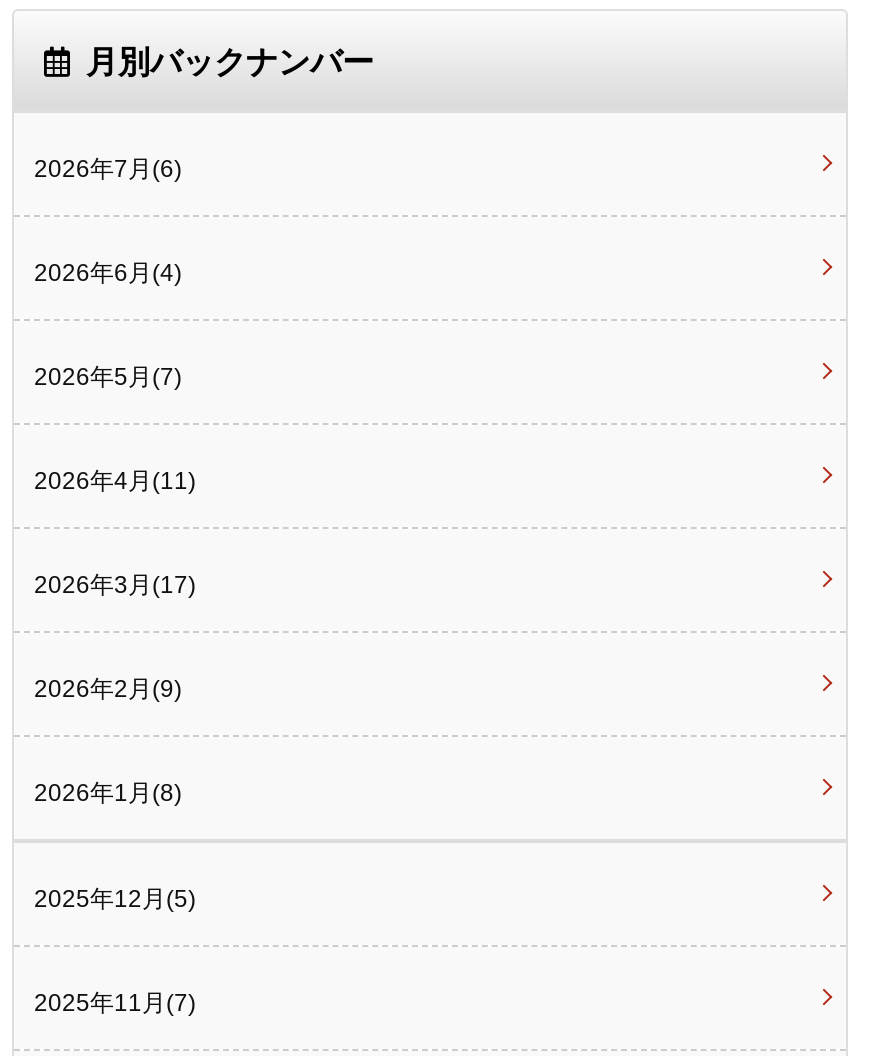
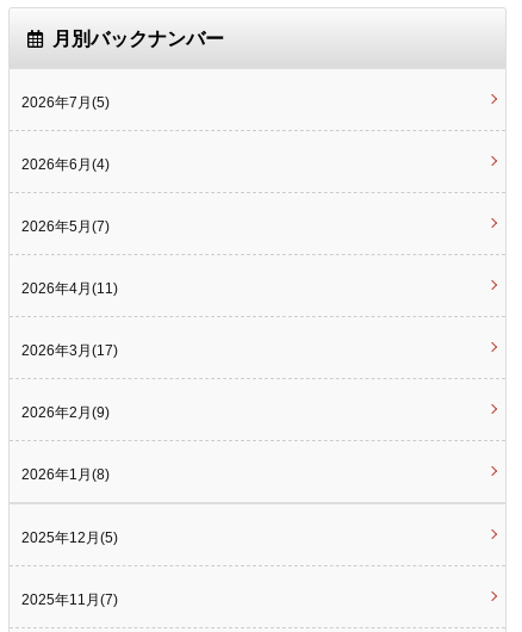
[34,155,182,183] 2026年7月(6) -> [21,94,110,111] 2026年7月(5)

